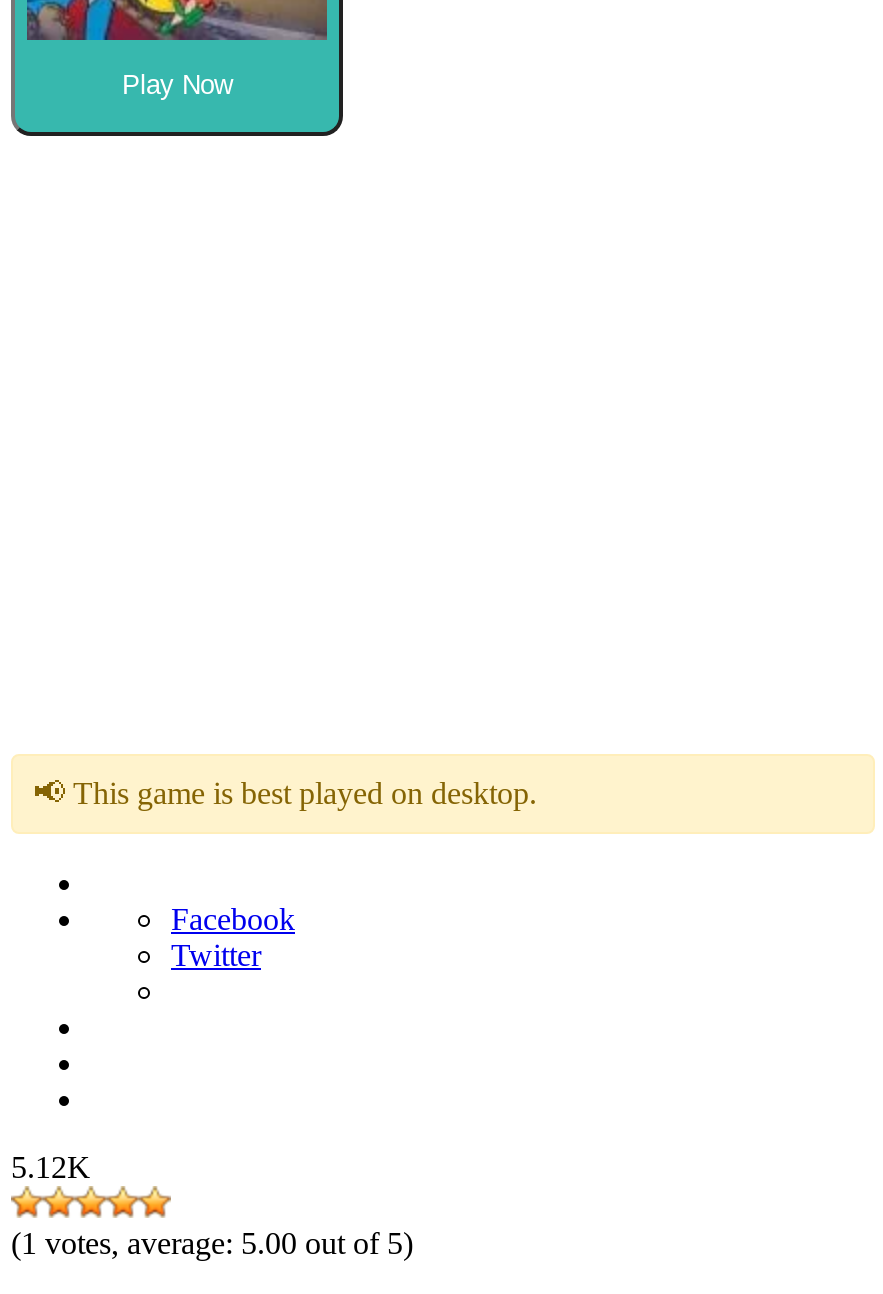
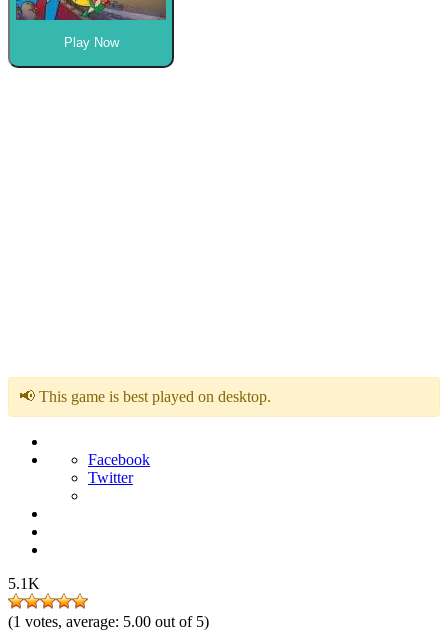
[11,1150,91,1184] 5.12K -> [8,575,40,592] 5.1K

